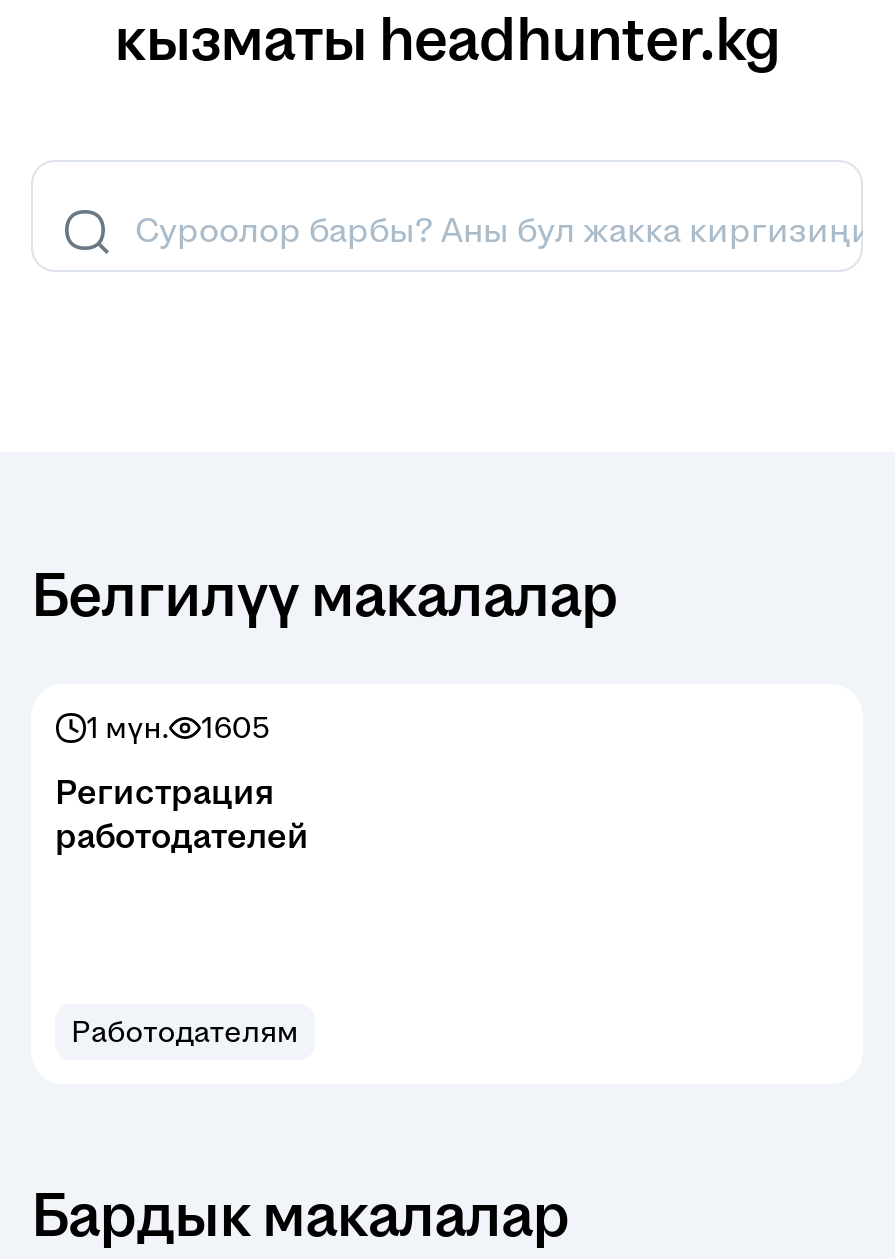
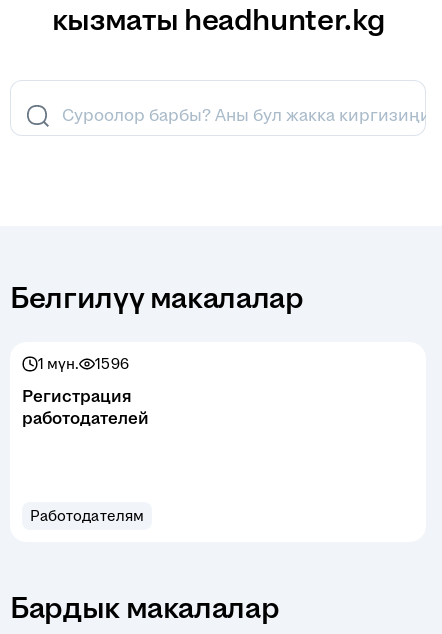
[202,710,270,744] 1605 -> [95,355,129,372] 1596

